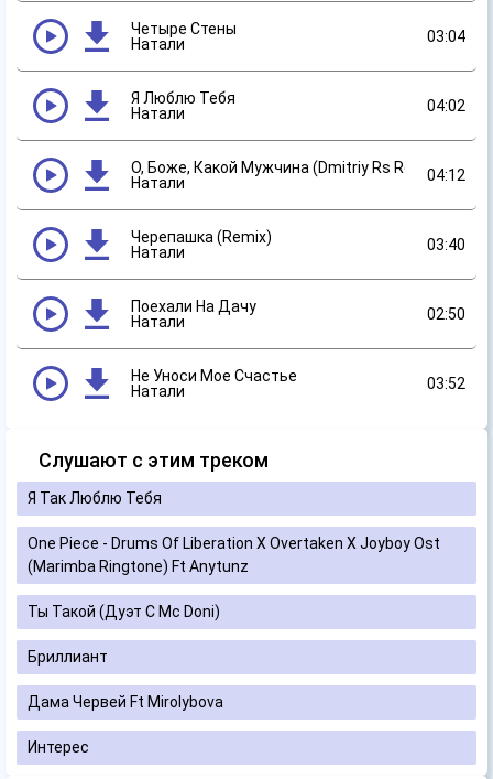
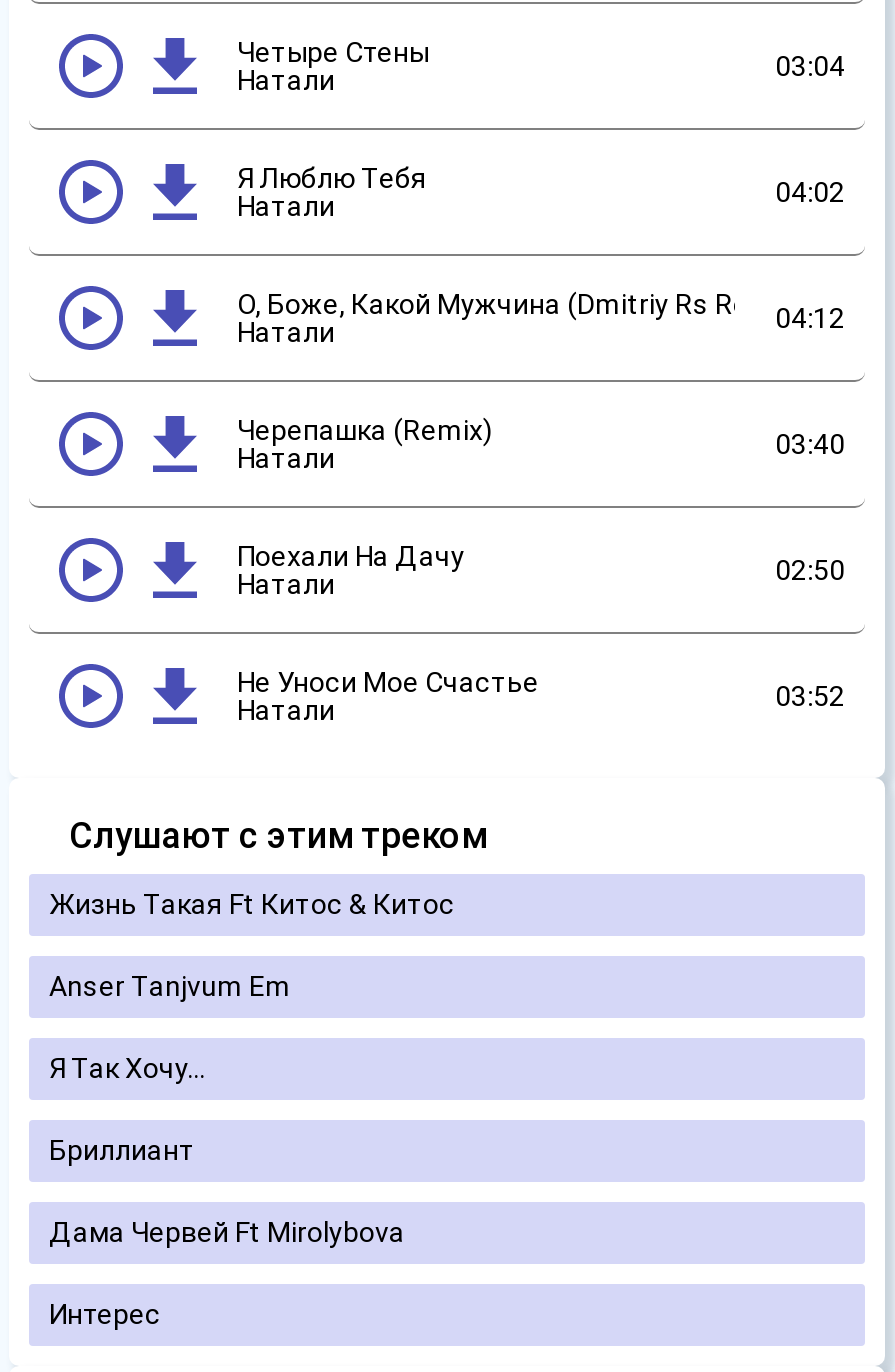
[28,489,162,507] Я Так Люблю Тебя -> [49,888,455,920] Жизнь Такая Ft Китос & Китос
[28,534,440,575] One Piece - Drums Of Liberation X Overtaken X Joyboy Ost | (Marimba Ringtone) Ft Anytunz -> [49,970,291,1002] Anser Tanjvum Em
[28,603,220,620] Ты Такой (Дуэт С Mc Doni) -> [49,1052,205,1084] Я Так Хочу...

